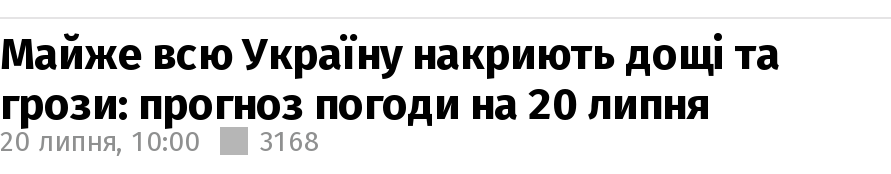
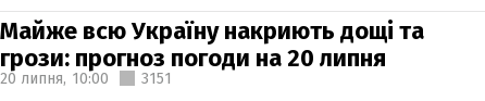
[0,124,320,158] 20 липня, 10:00 3168 -> [0,69,172,87] 20 липня, 10:00 3151

